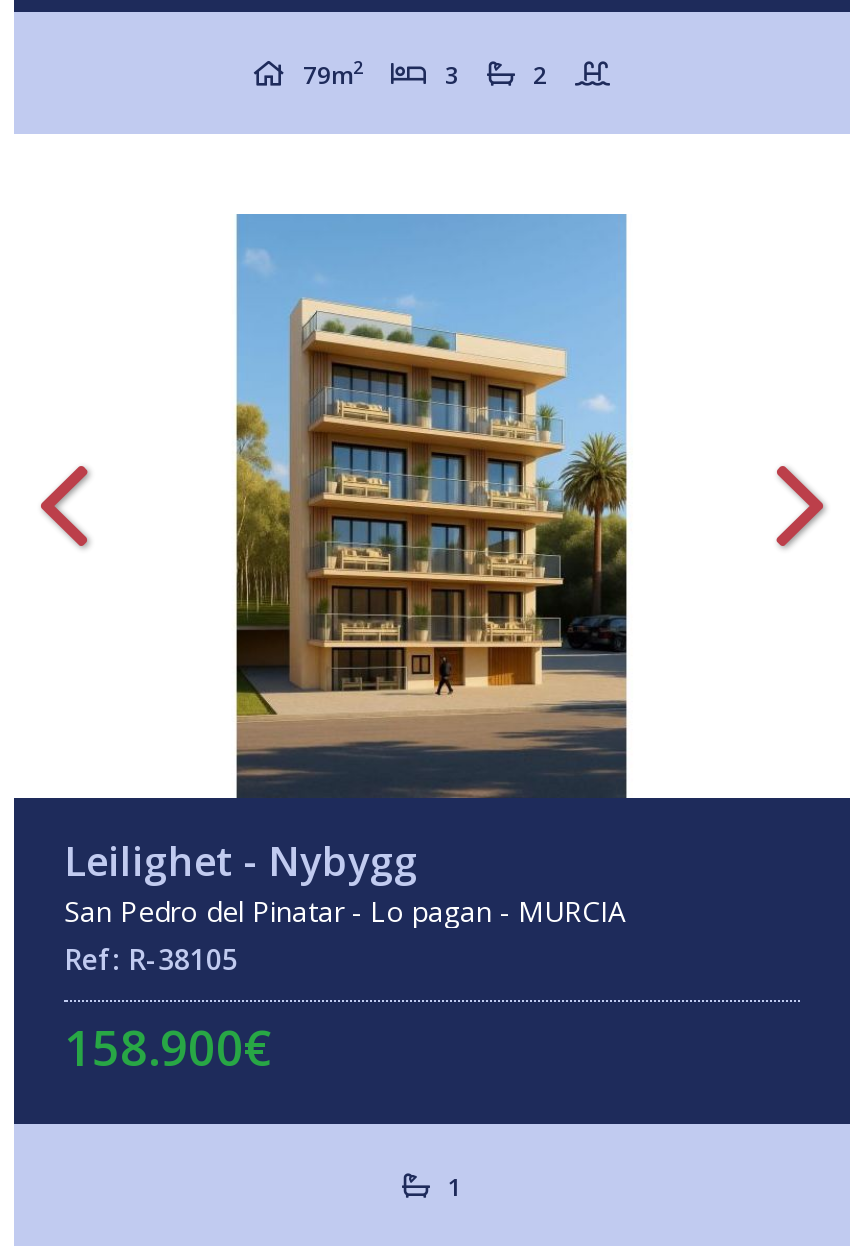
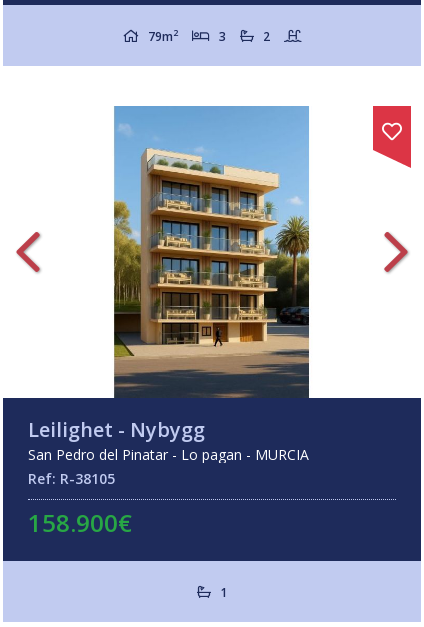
none -> [372,105,412,168] [image]

